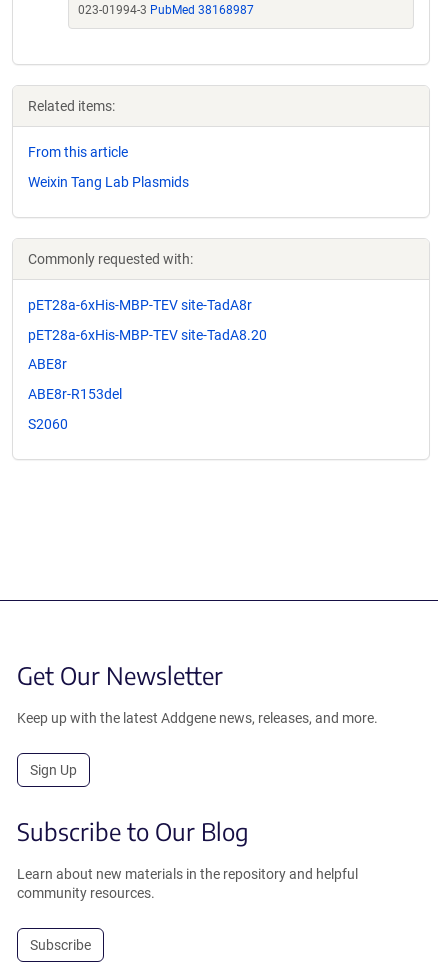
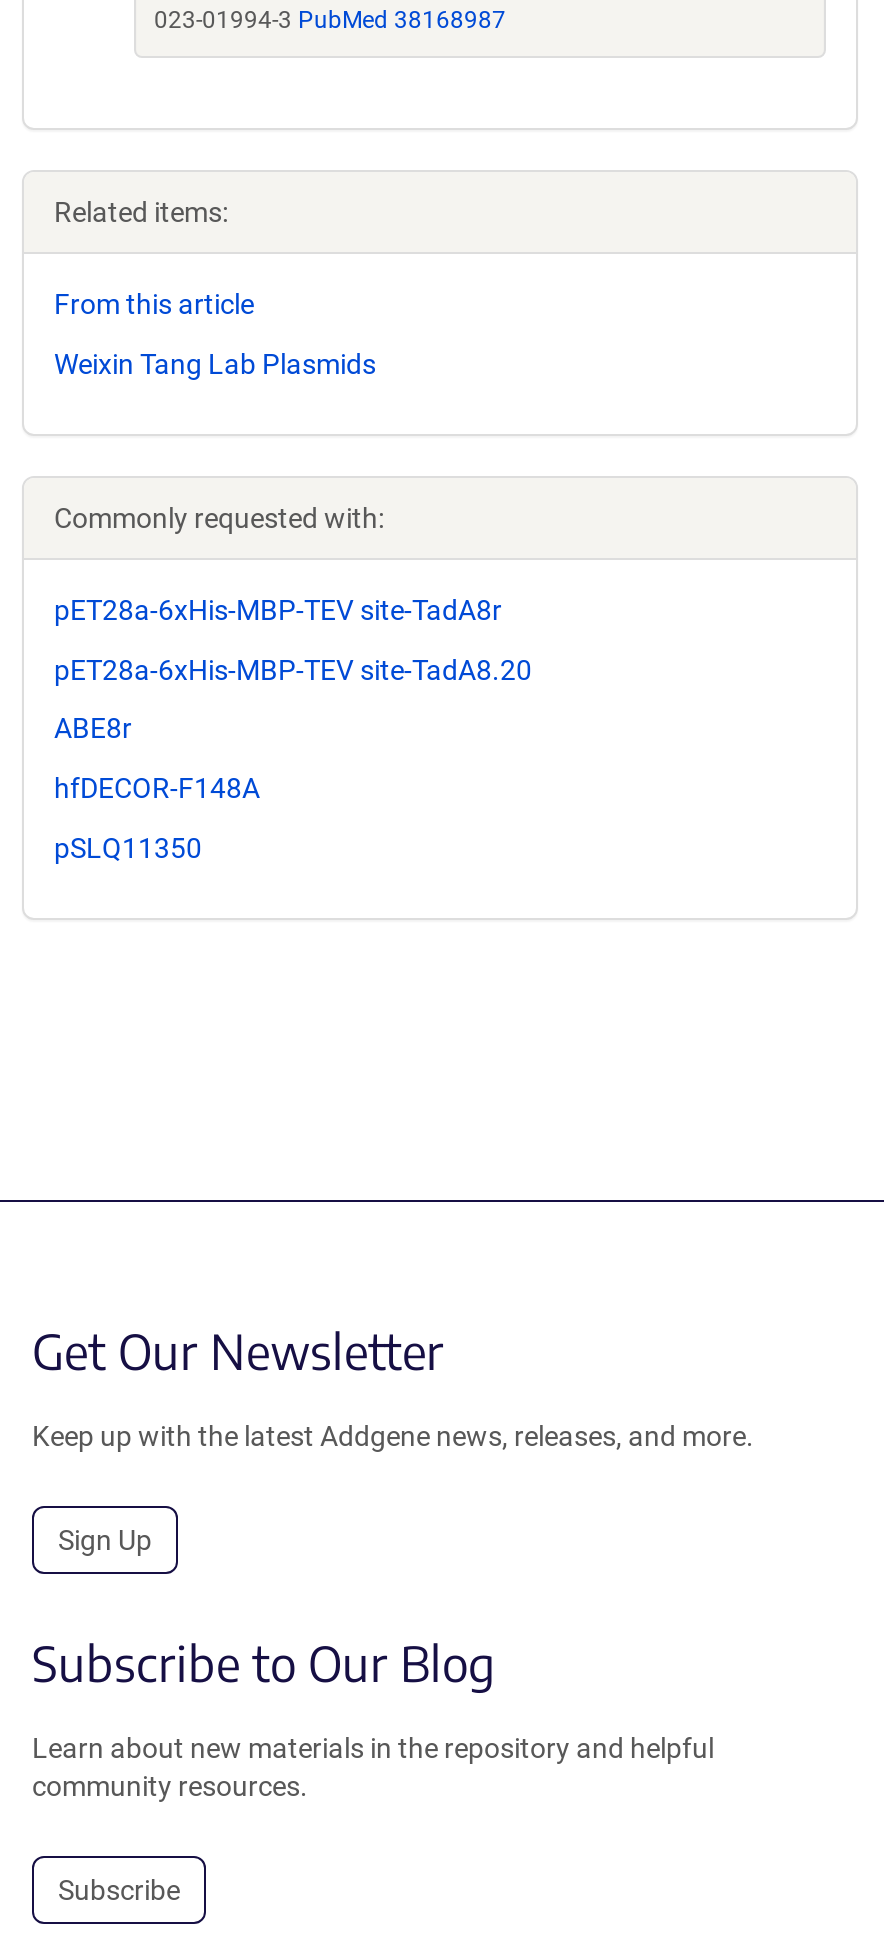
[28,386,122,402] ABE8r-R153del -> [54,772,260,804] hfDECOR-F148A
[28,416,68,432] S2060 -> [54,832,202,864] pSLQ11350

